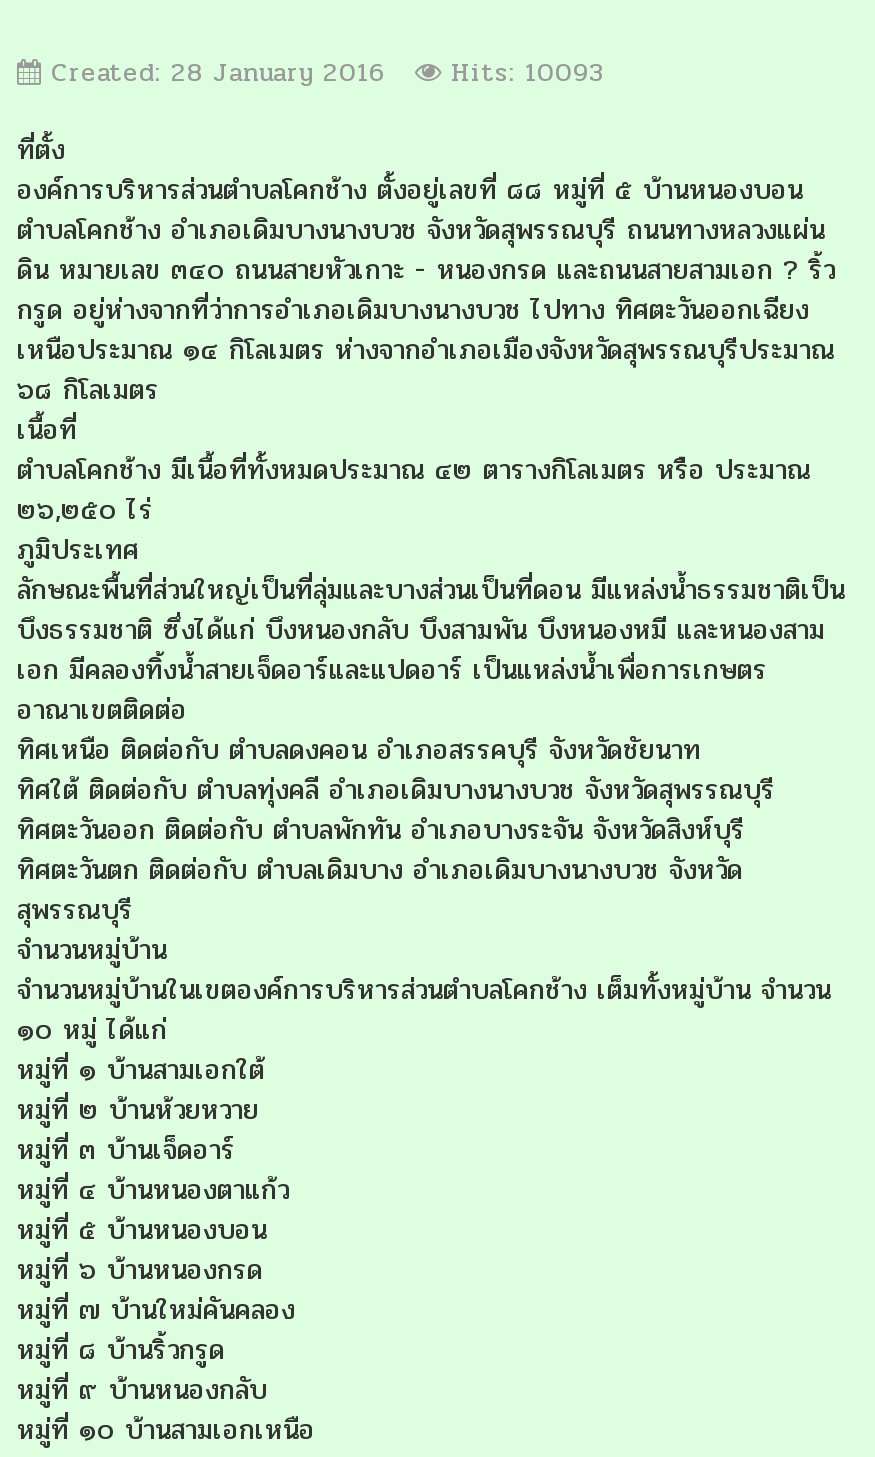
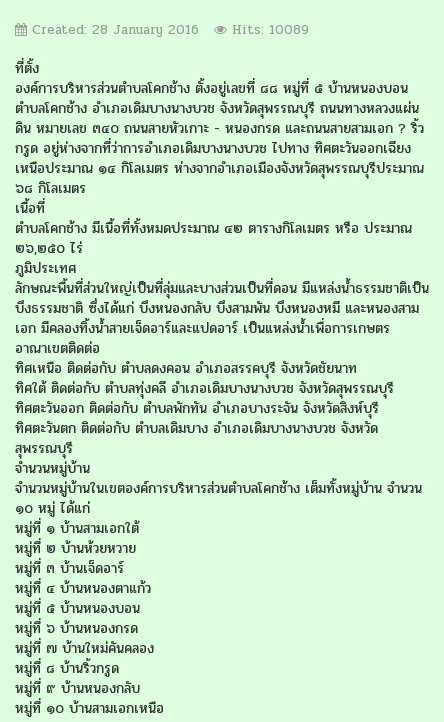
[51,53,605,93] Created: 28 January 2016 Hits: 10093 -> [32,20,309,40] Created: 28 January 2016 Hits: 10089

